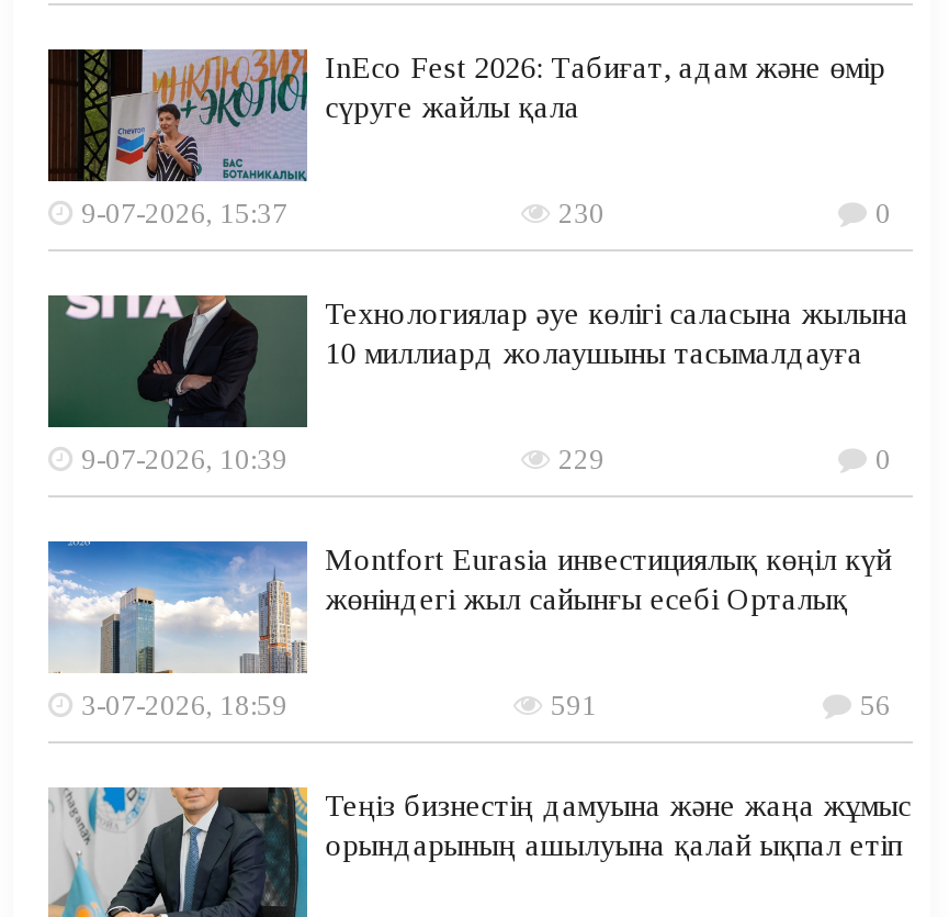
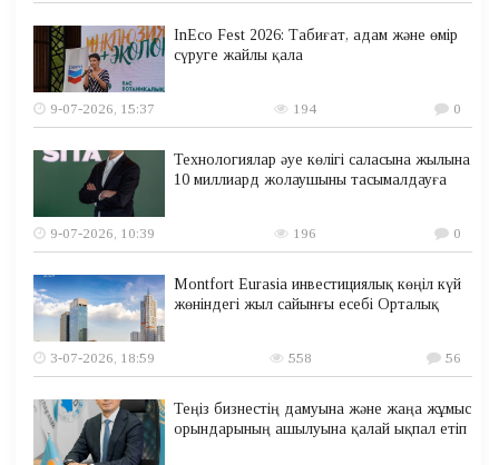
[558,197,605,230] 230 -> [292,100,316,117] 194
[558,443,605,476] 229 -> [292,225,316,242] 196
[551,689,597,722] 591 -> [288,350,312,366] 558

